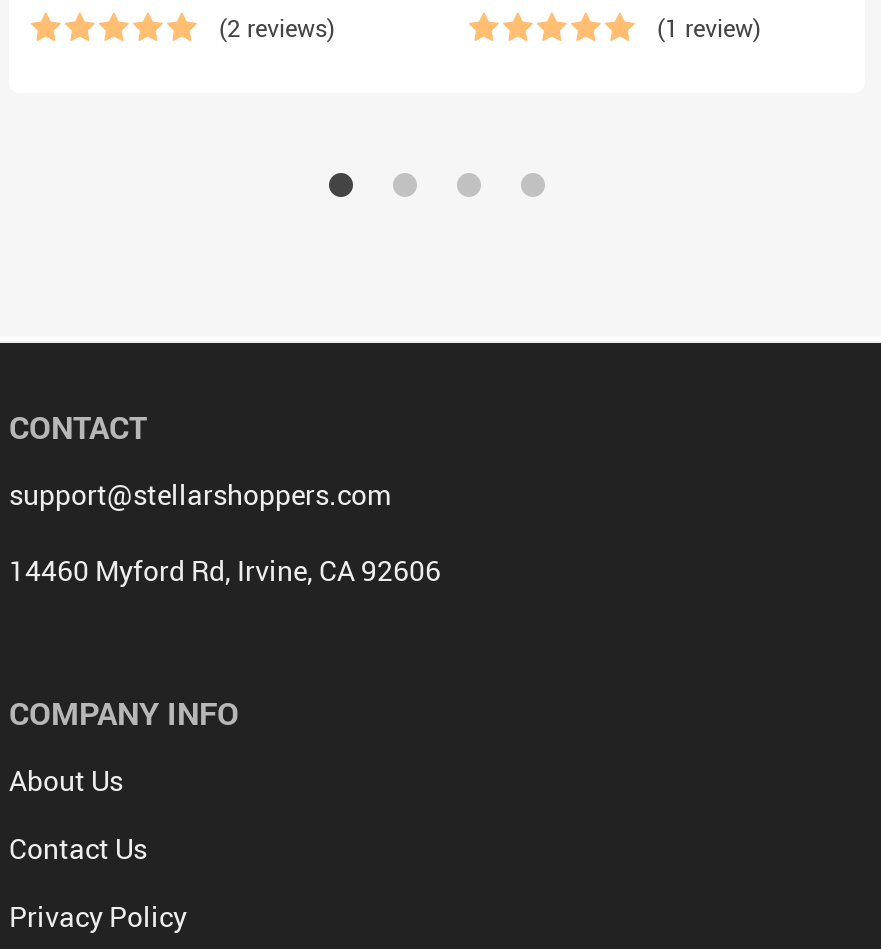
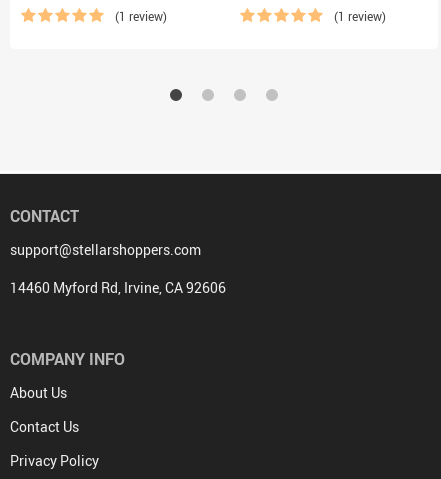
[219,12,335,44] (2 reviews) -> [115,8,167,24] (1 review)

